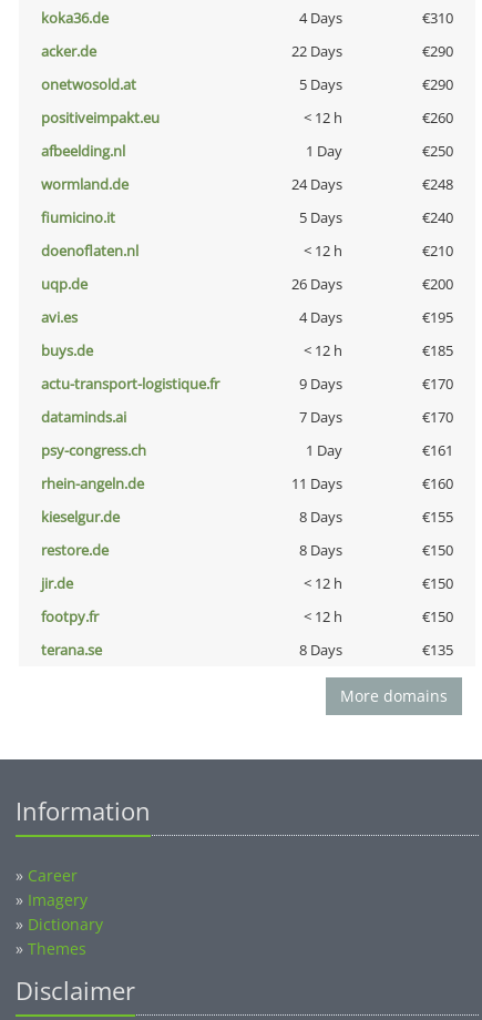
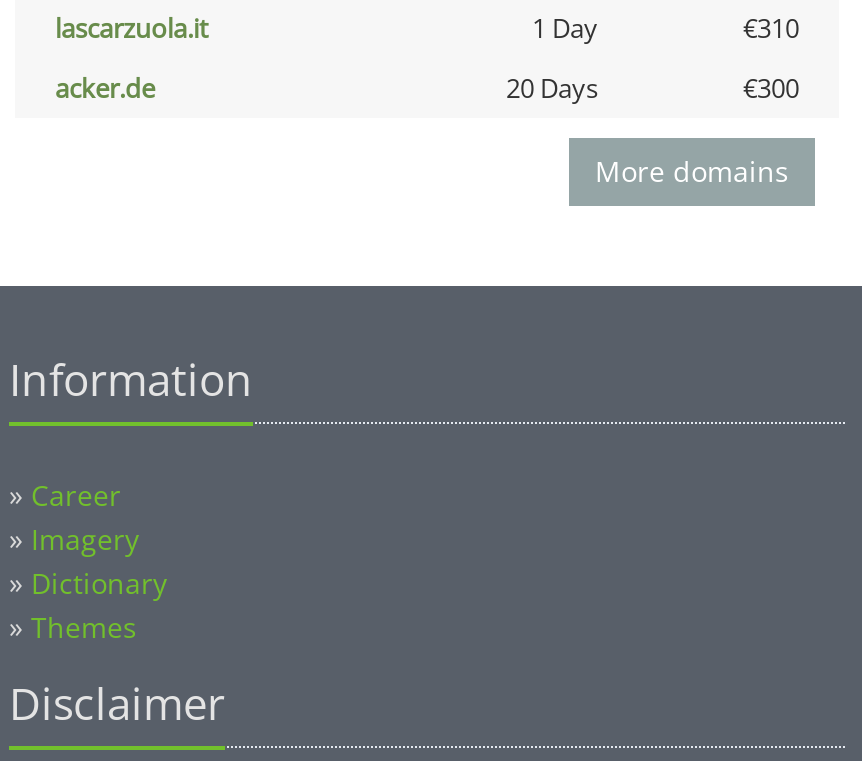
[41,8,342,28] koka36.de | 4 Days -> [55,10,598,46] lascarzuola.it | 1 Day
[41,41,453,660] 22 Days | €290 | onetwosold.at | 5 Days | €290 | positiveimpakt.eu | < 12 h | €260 | afbeelding.nl | 1 Day | €250 | wormland.de | 24 Days | €248 | fiumicino.it | 5 Days | €240 | doenoflaten.nl | < 12 h | €210 | uqp.de | 26 Days | €200 | avi.es | 4 Days | €195 | buys.de | < 12 h | €185 | actu-transport-logistique.fr | 9 Days | €170 | dataminds.ai | 7 Days | €170 | psy-congress.ch | 1 Day | €161 | rhein-angeln.de | 11 Days | €160 | kieselgur.de | 8 Days | €155 | restore.de | 8 Days | €150 | jir.de | < 12 h | €150 | footpy.fr | < 12 h | €150 | terana.se | 8 Days | €135 -> [506,70,799,106] 20 Days | €300

